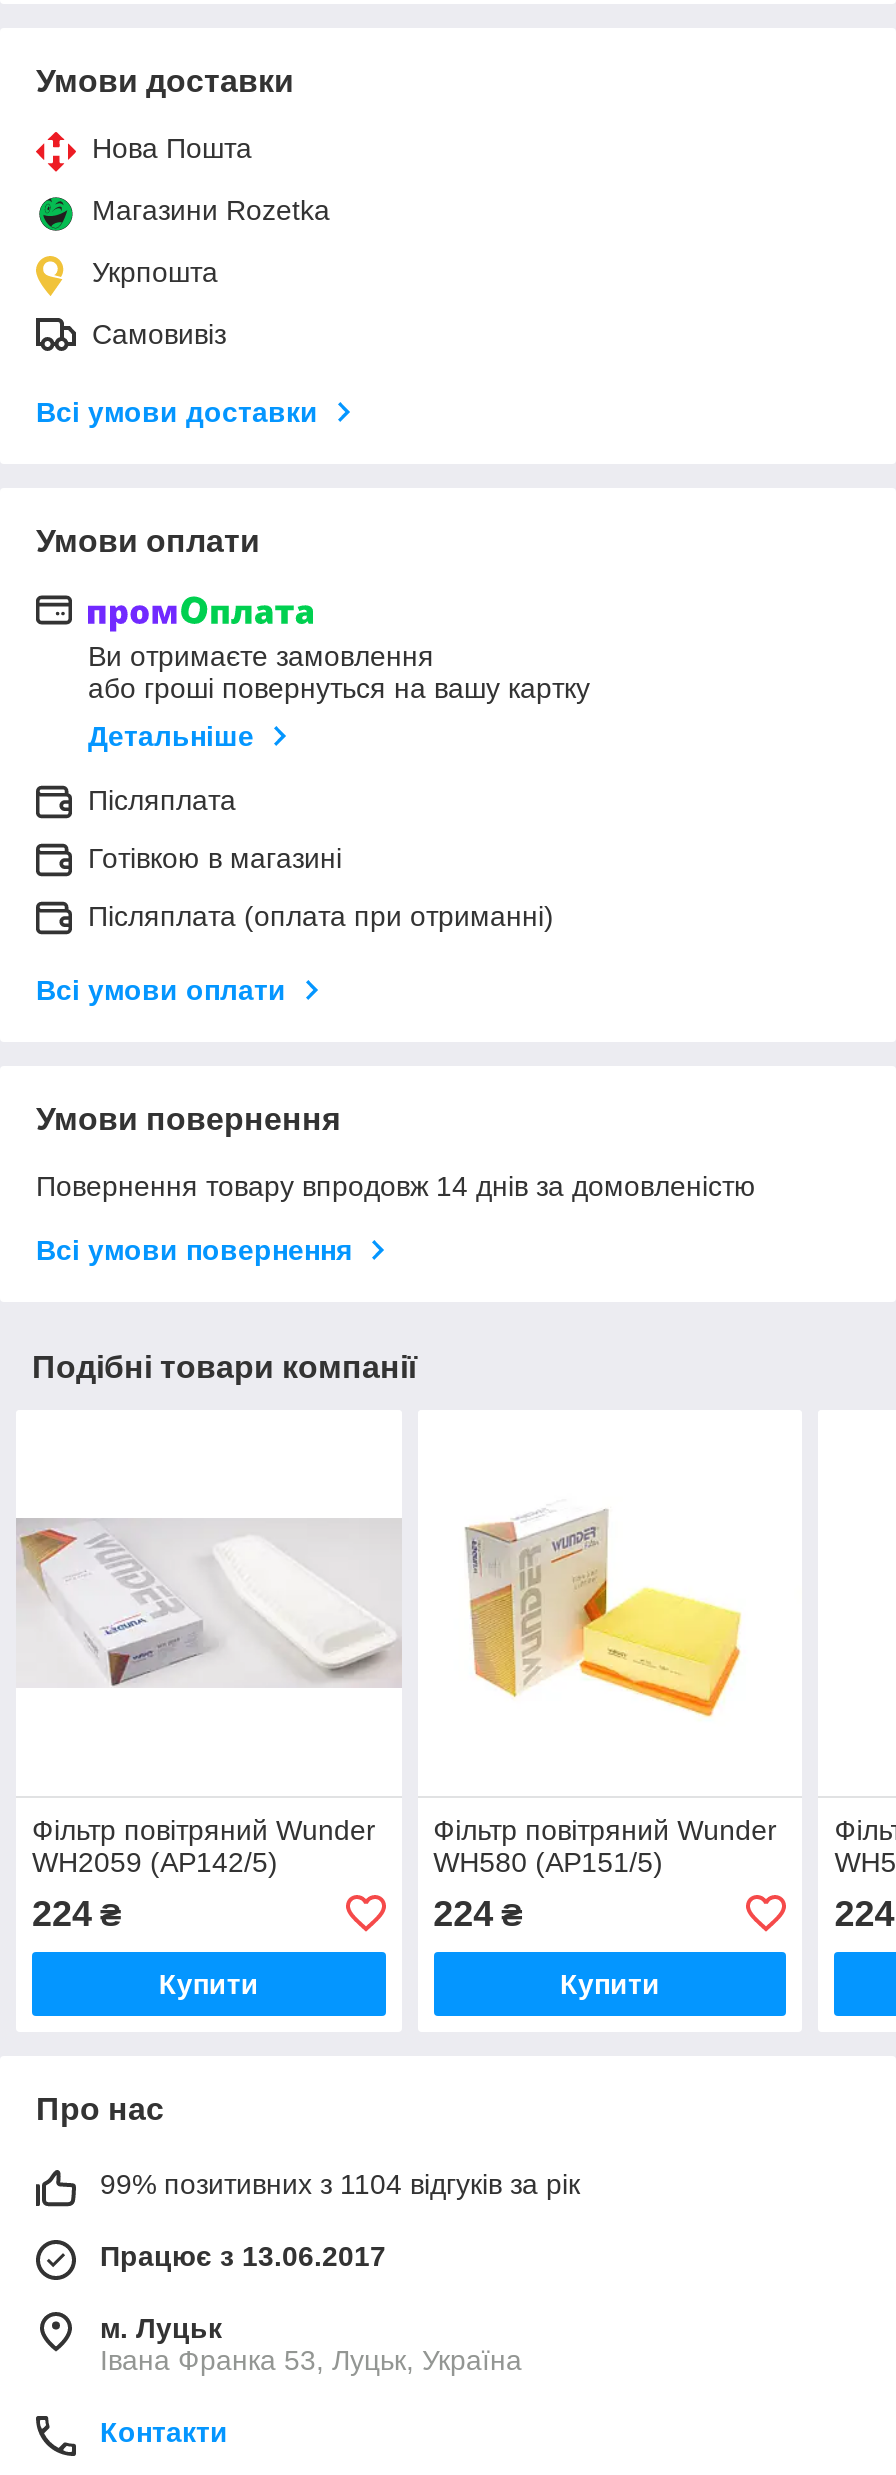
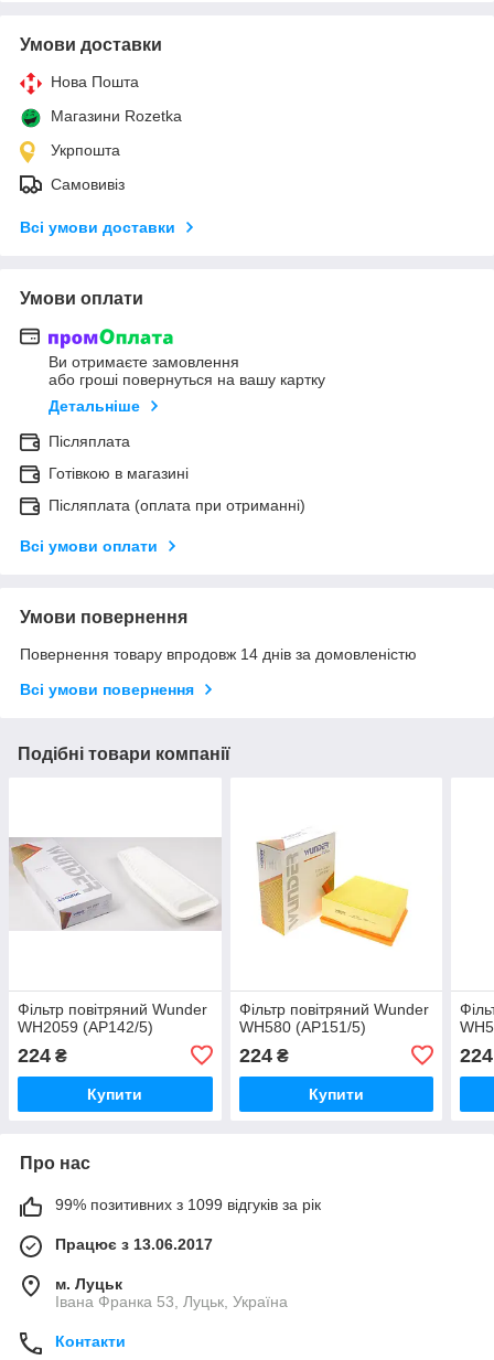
[100,2168,580,2200] 99% позитивних з 1104 відгуків за рік -> [55,1195,321,1213] 99% позитивних з 1099 відгуків за рік

